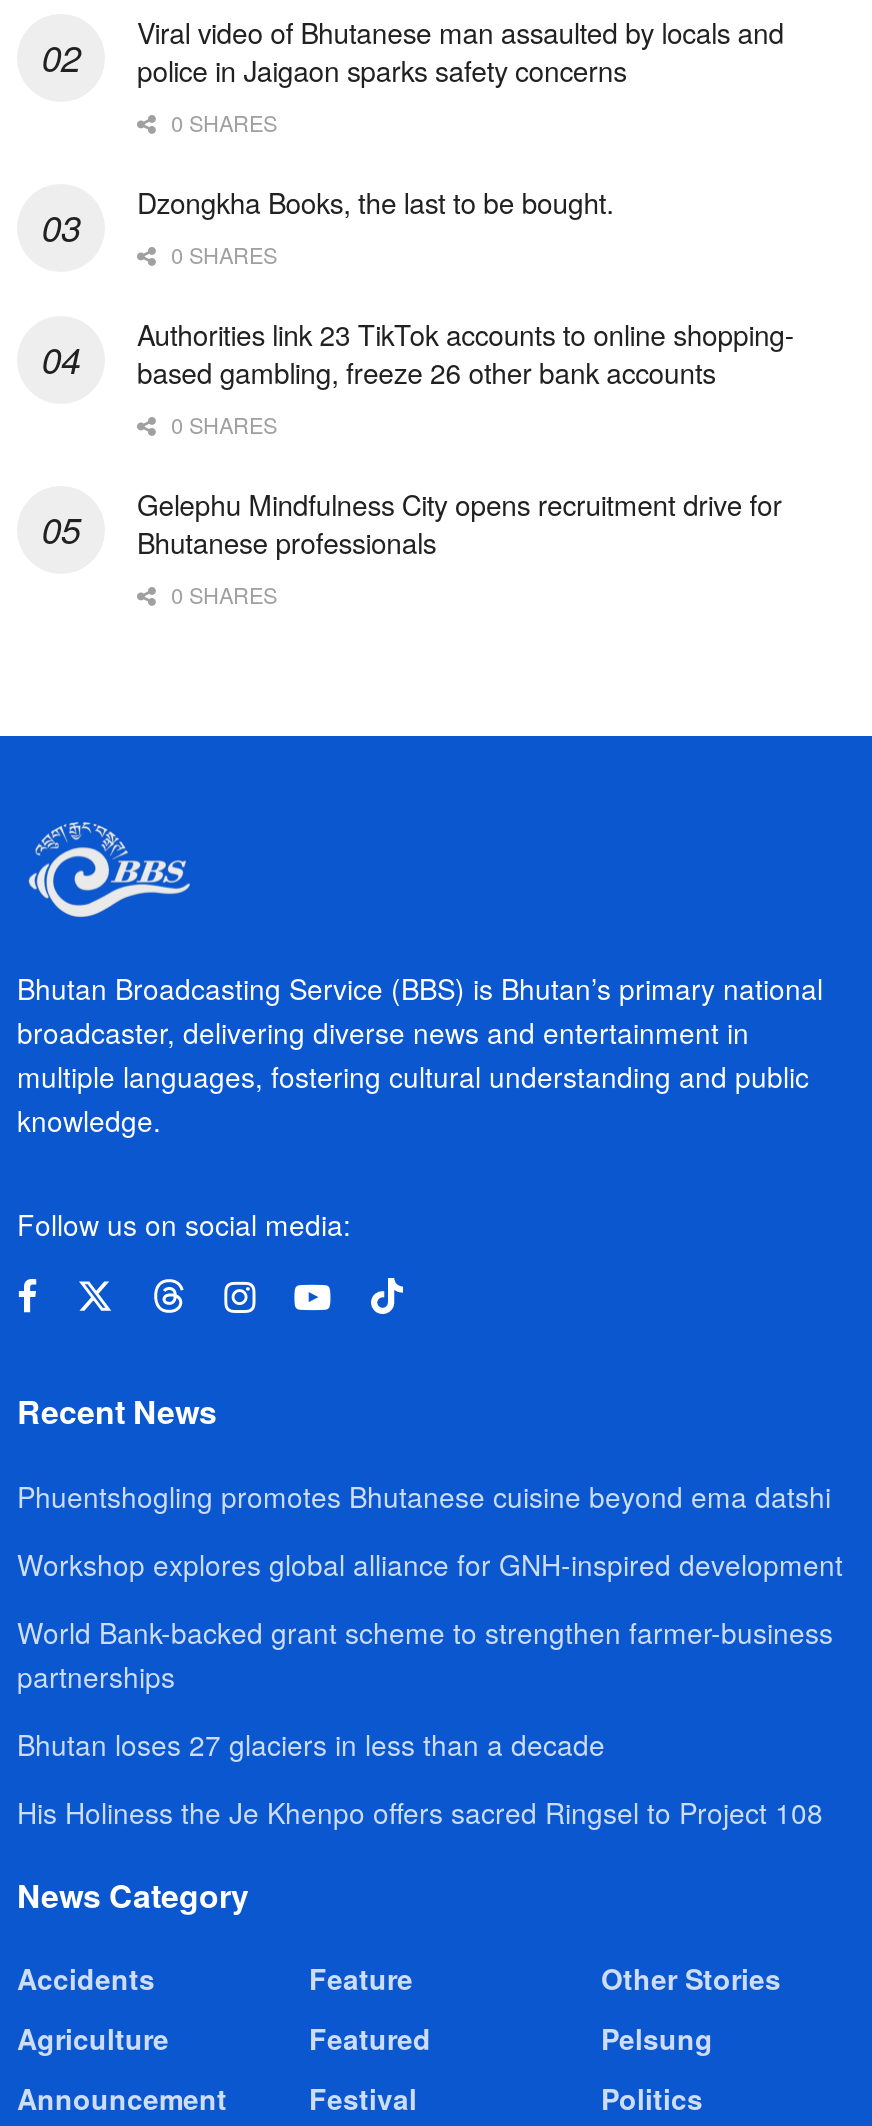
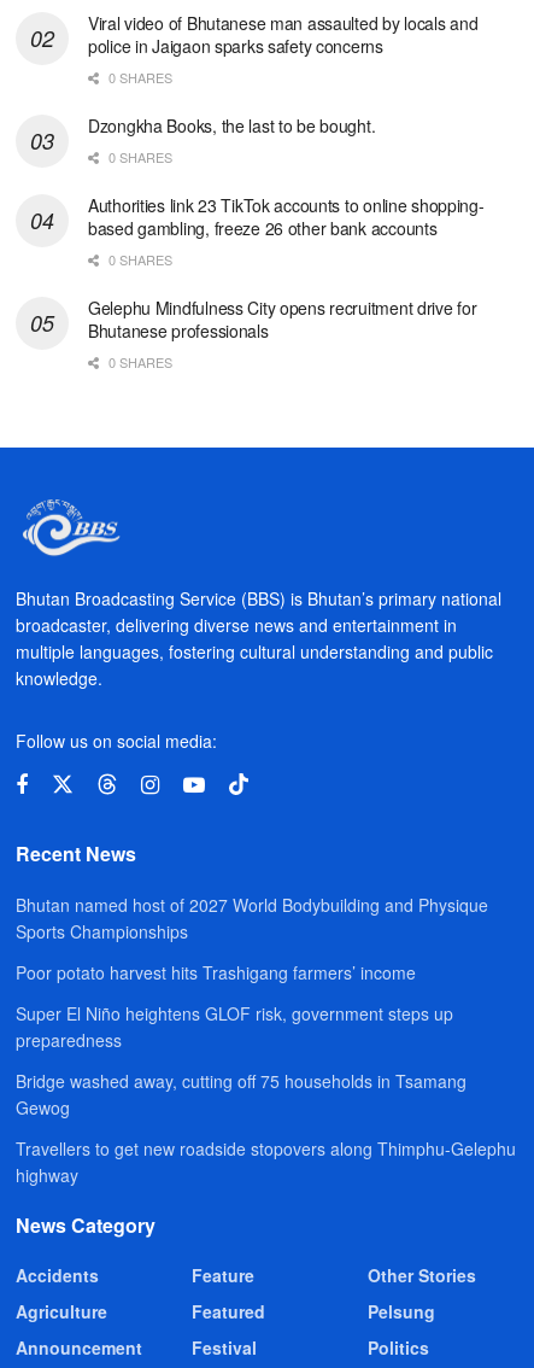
[17,1475,831,1515] Phuentshogling promotes Bhutanese cuisine beyond ema datshi -> [16,893,488,944] Bhutan named host of 2027 World Bodybuilding and Physique | Sports Championships
[17,1543,843,1583] Workshop explores global alliance for GNH-inspired development -> [16,961,416,985] Poor potato harvest hits Trashigang farmers’ income
[17,1611,833,1695] World Bank-backed grant scheme to strengthen farmer-business | partnerships -> [16,1002,453,1052] Super El Niño heightens GLOF risk, government steps up | preparedness
[17,1723,605,1763] Bhutan loses 27 glaciers in less than a decade -> [16,1069,466,1120] Bridge washed away, cutting off 75 households in Tsamang | Gewog
[17,1791,823,1831] His Holiness the Je Khenpo offers sacred Ringsel to Project 108 -> [16,1137,516,1188] Travellers to get new roadside stopovers along Thimphu-Gelephu | highway

